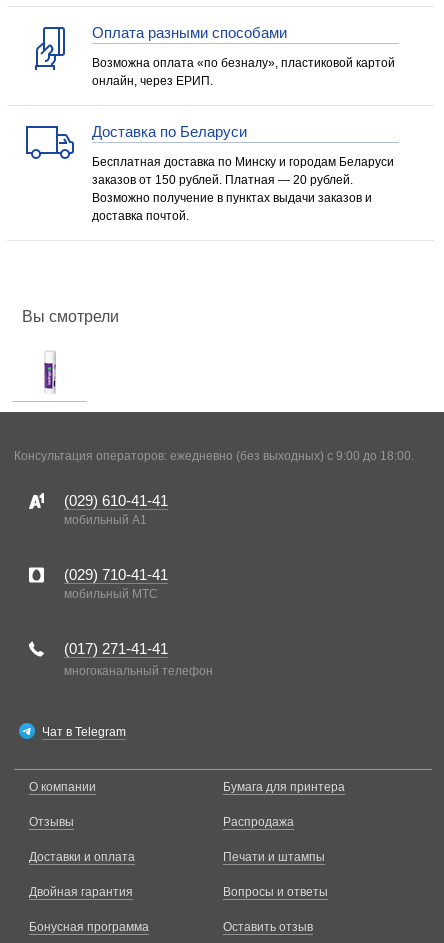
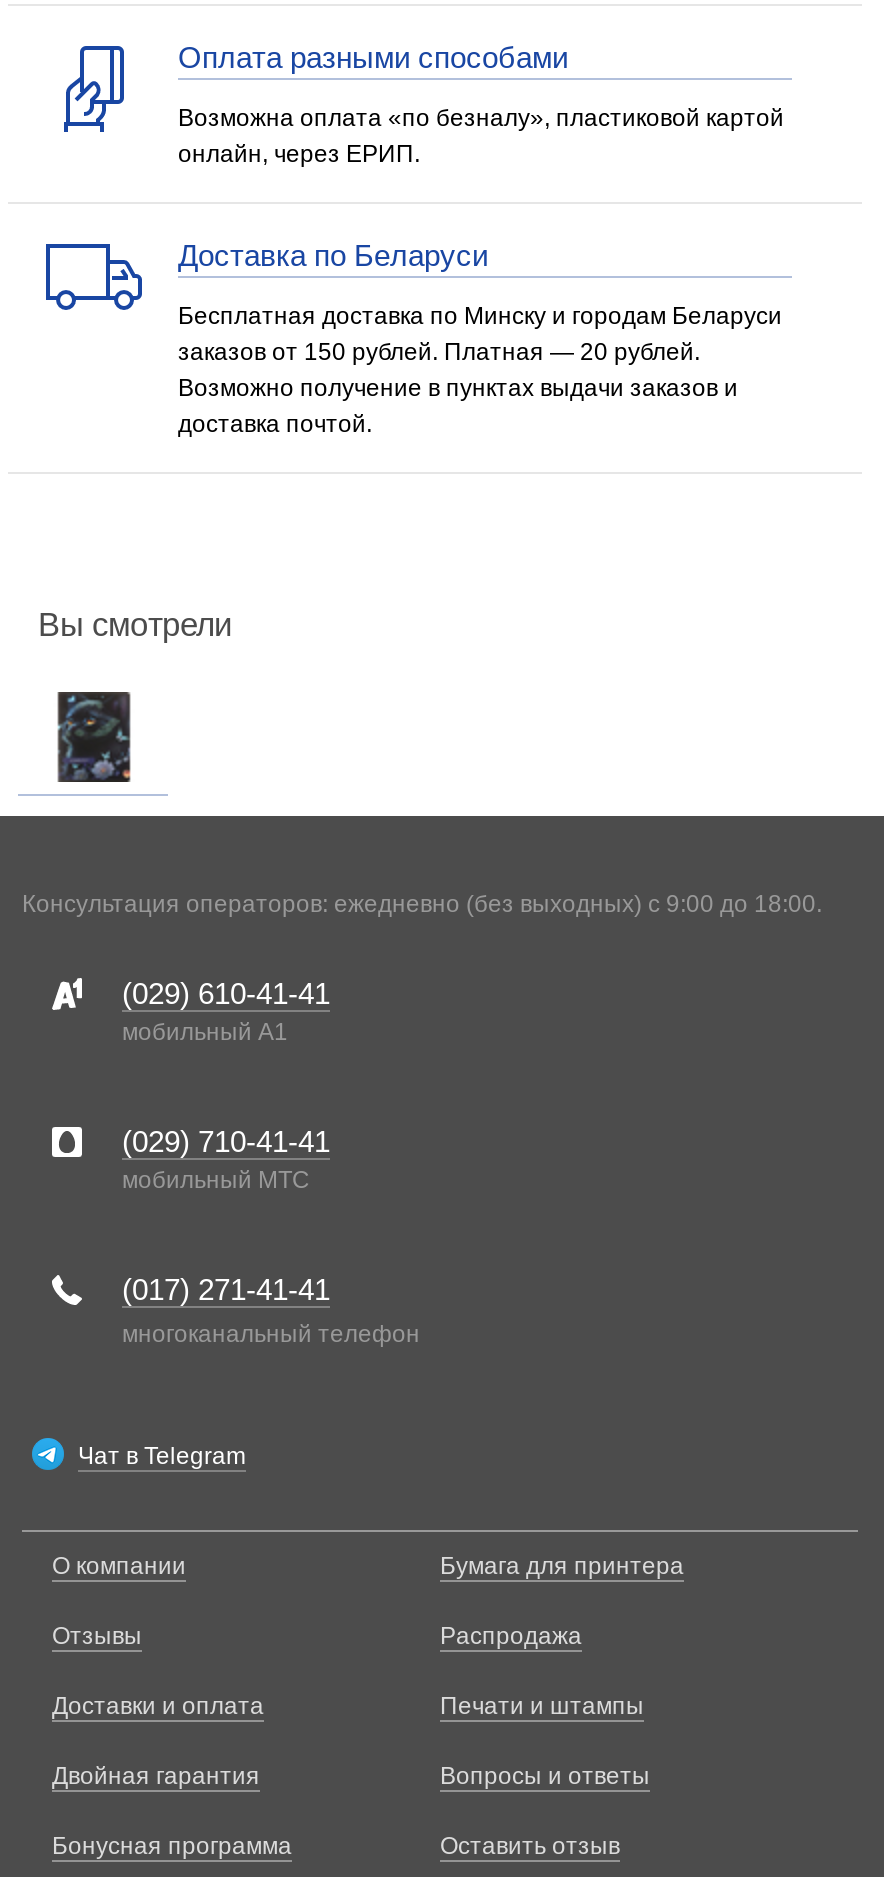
[32,350,68,395] [image] -> [56,690,132,784] [image]

